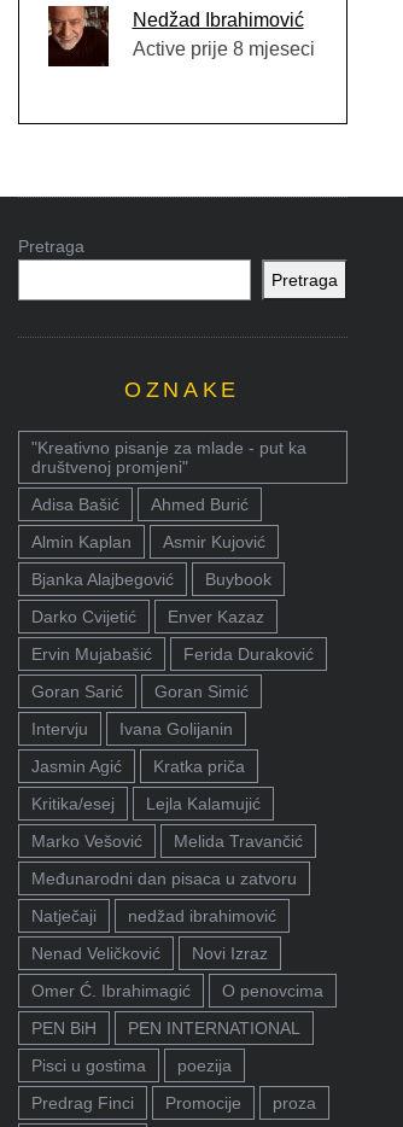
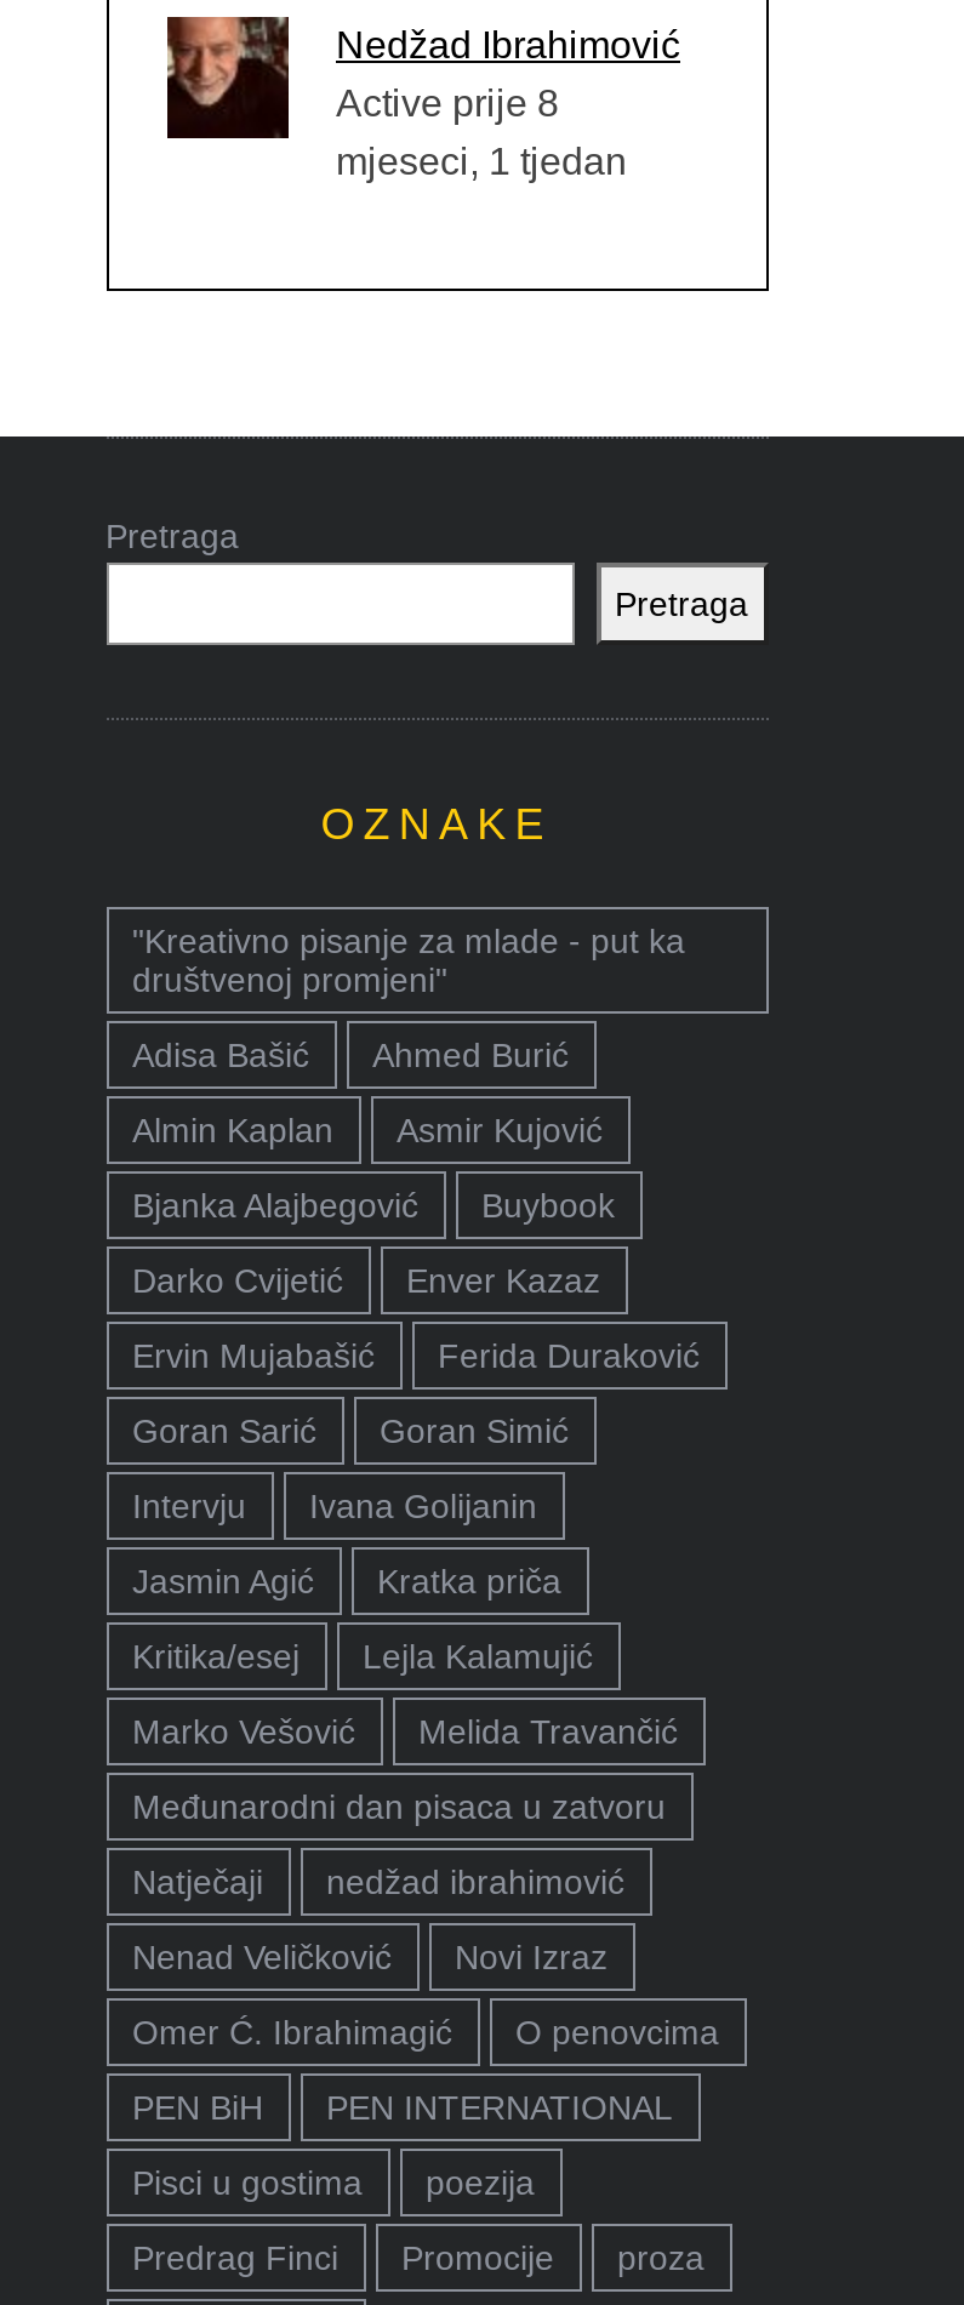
[132,39,314,59] Active prije 8 mjeseci -> [336,83,627,182] Active prije 8 | mjeseci, 1 tjedan

